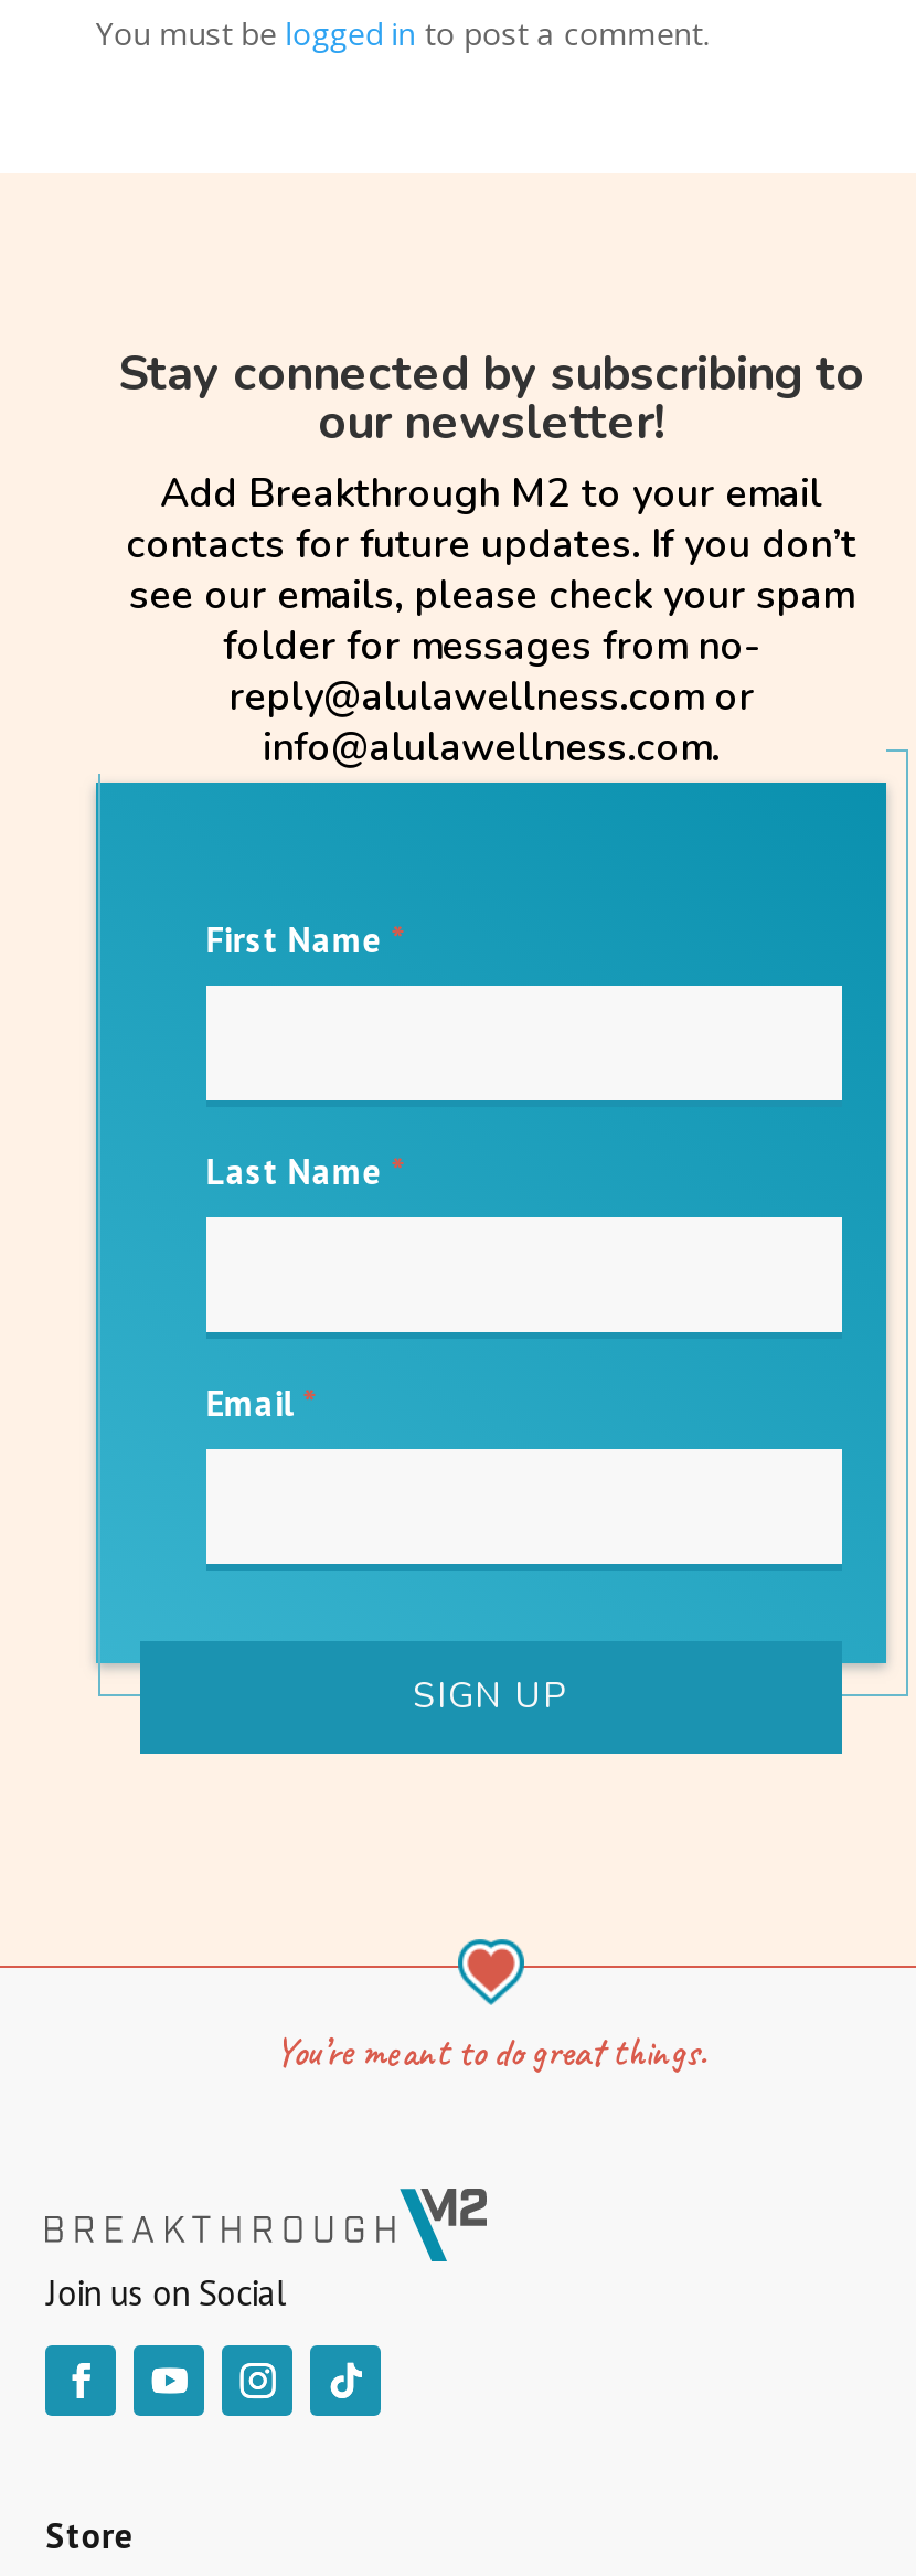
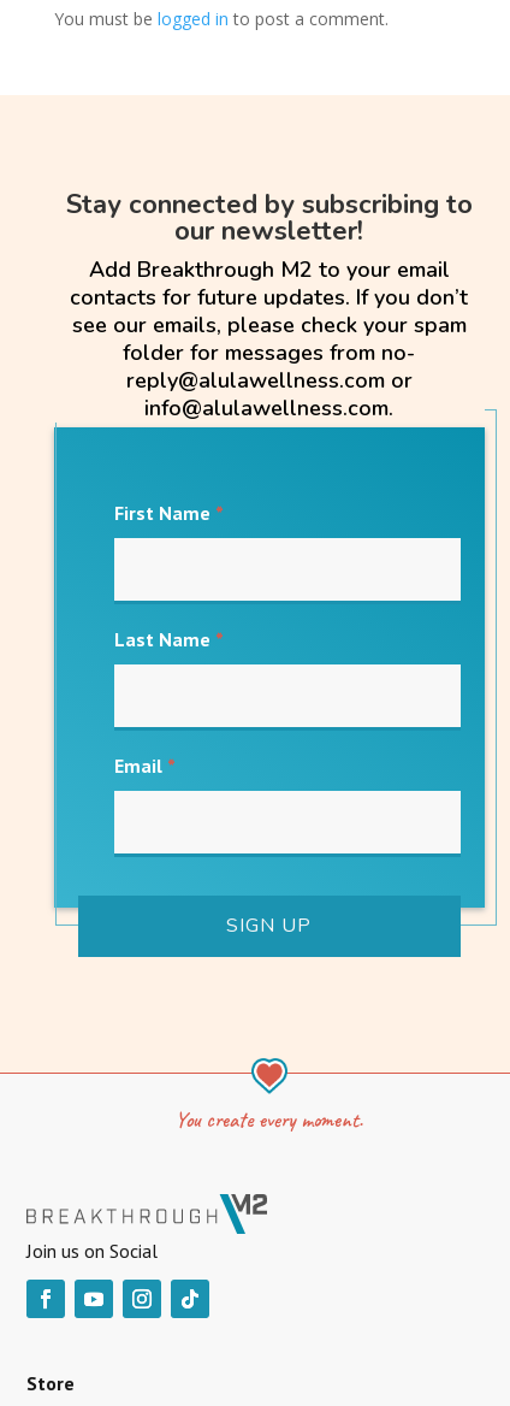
[275,2028,707,2077] You’re meant to do great things. -> [176,1107,363,1133] You create every moment.

